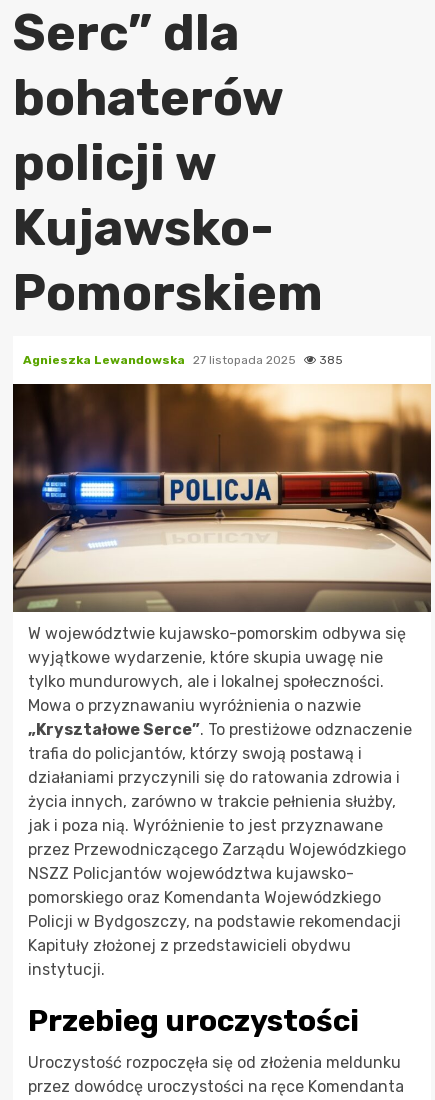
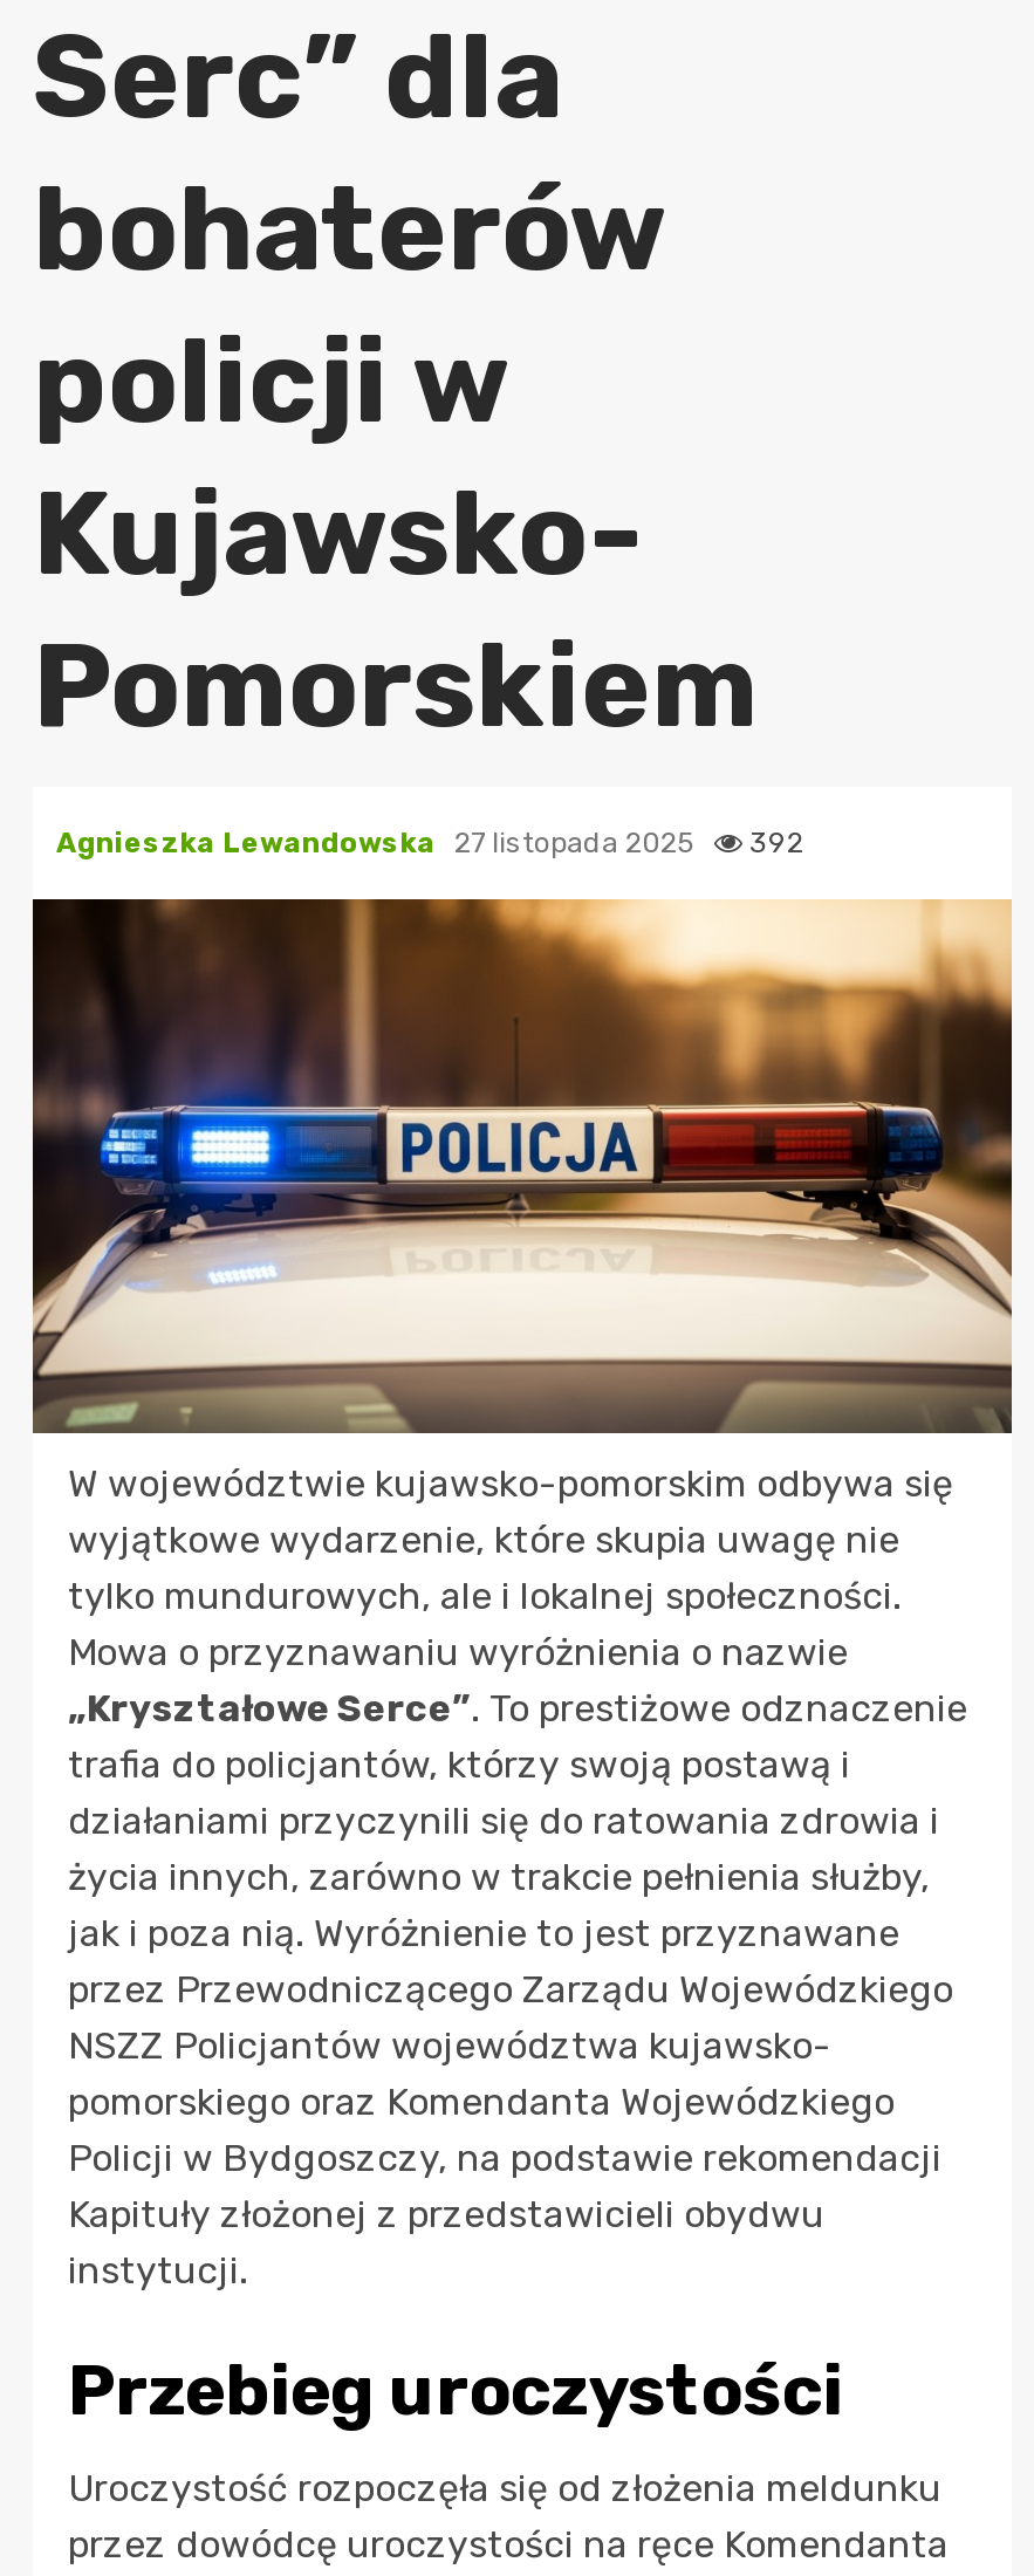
[23,353,343,367] Agnieszka Lewandowska 27 listopada 2025 385 -> [56,827,803,859] Agnieszka Lewandowska 27 listopada 2025 392

